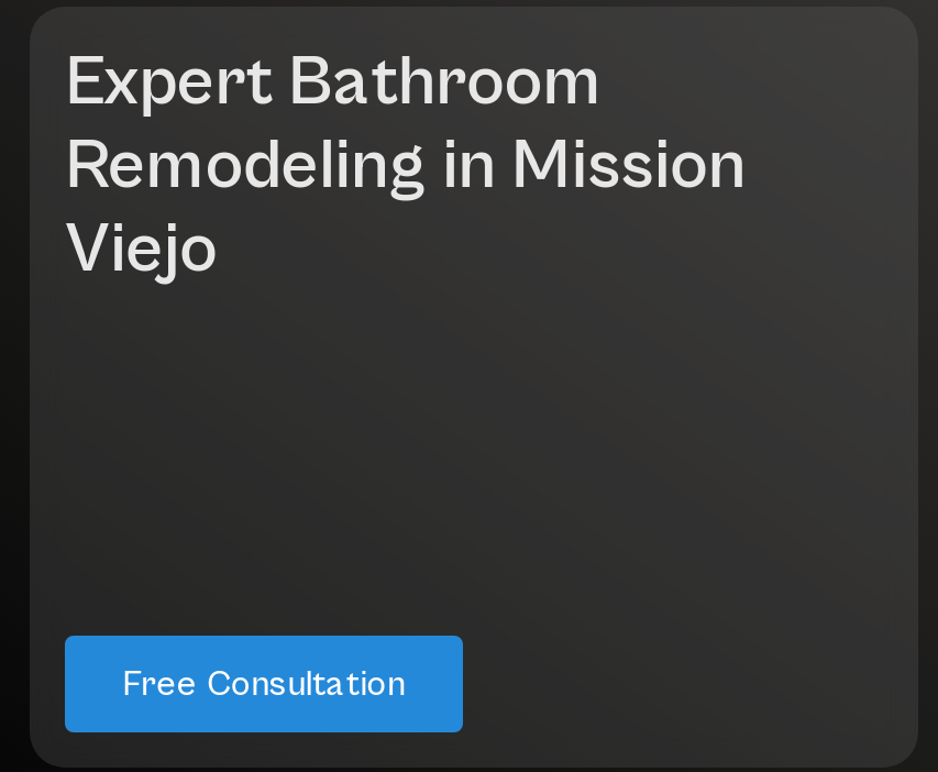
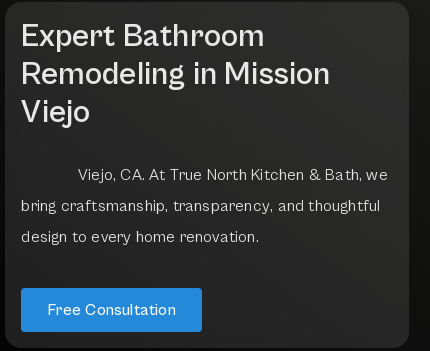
none -> [21,166,388,246] Viejo, CA. At True North Kitchen & Ba th, we | bring craftsmanship, transparency, and thoughtful | design to every home renovation.

